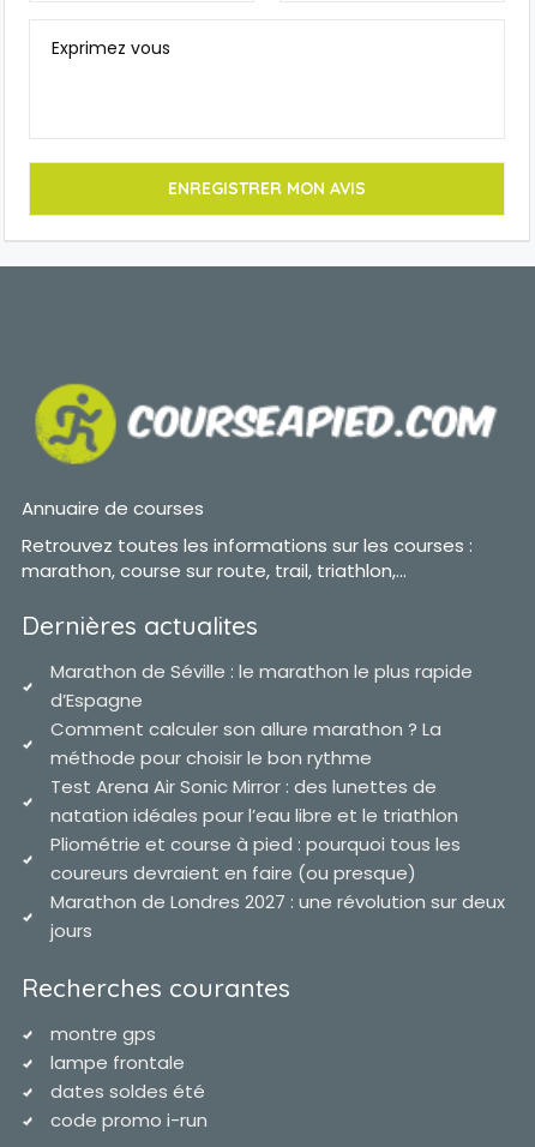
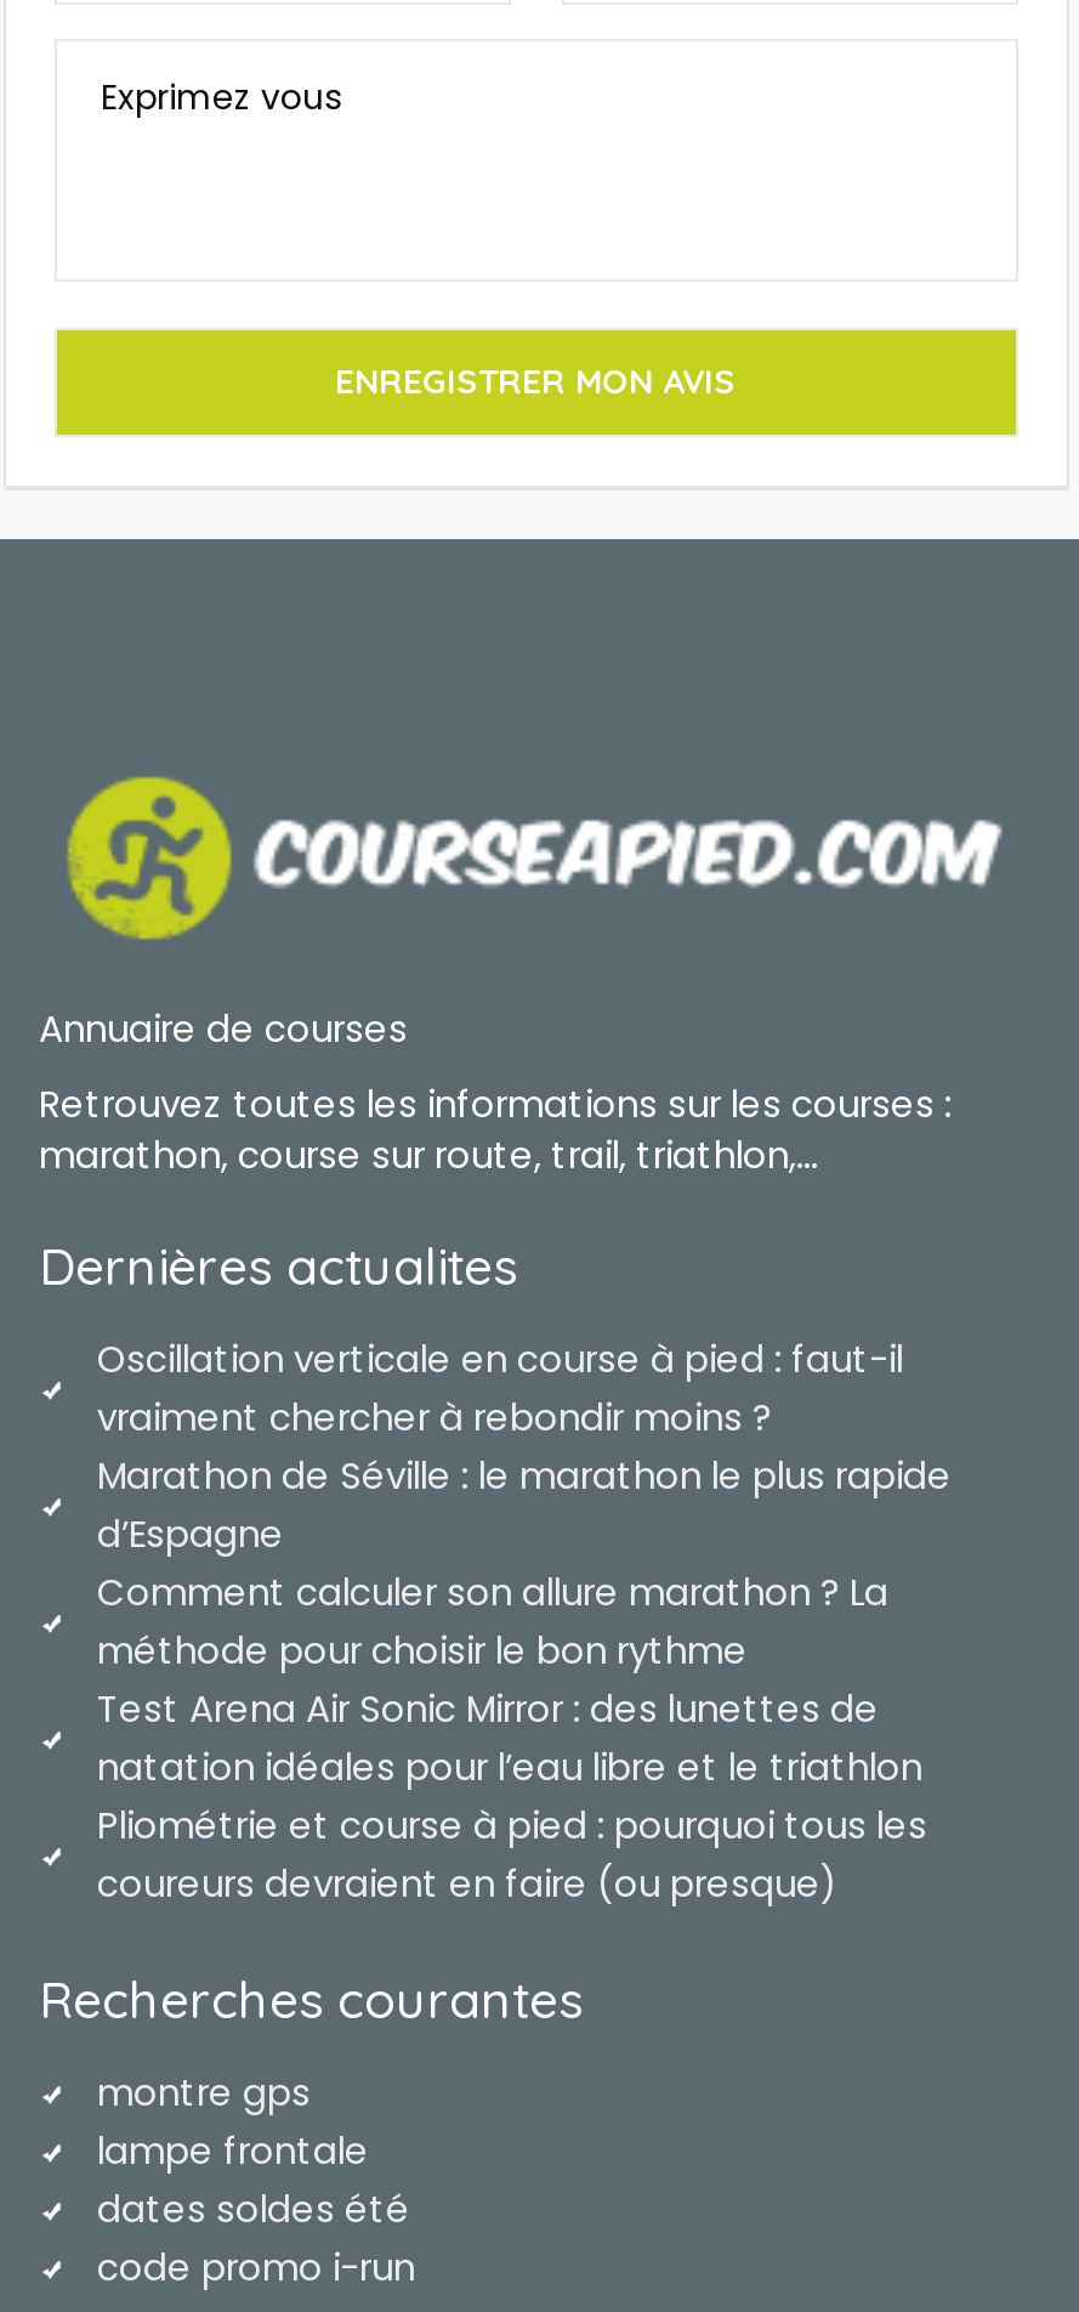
none -> [97,1334,903,1443] Oscillation verticale en course à pied : faut-il | vraiment chercher à rebondir moins ?
moved [50,659,472,886] -> [97,1451,952,1910]: Marathon de Séville : le marathon le plus rapide | d’Espagne | Comment calculer son allure marathon ? La | méthode pour choisir le bon rythme | Test Arena Air Sonic Mirror : des lunettes de | natation idéales pour l’eau libre et le triathlon | Pliométrie et course à pied : pourquoi tous les | coureurs devraient en faire (ou presque)
[50,889,504,943] Marathon de Londres 2027 : une révolution sur deux | jours -> none

